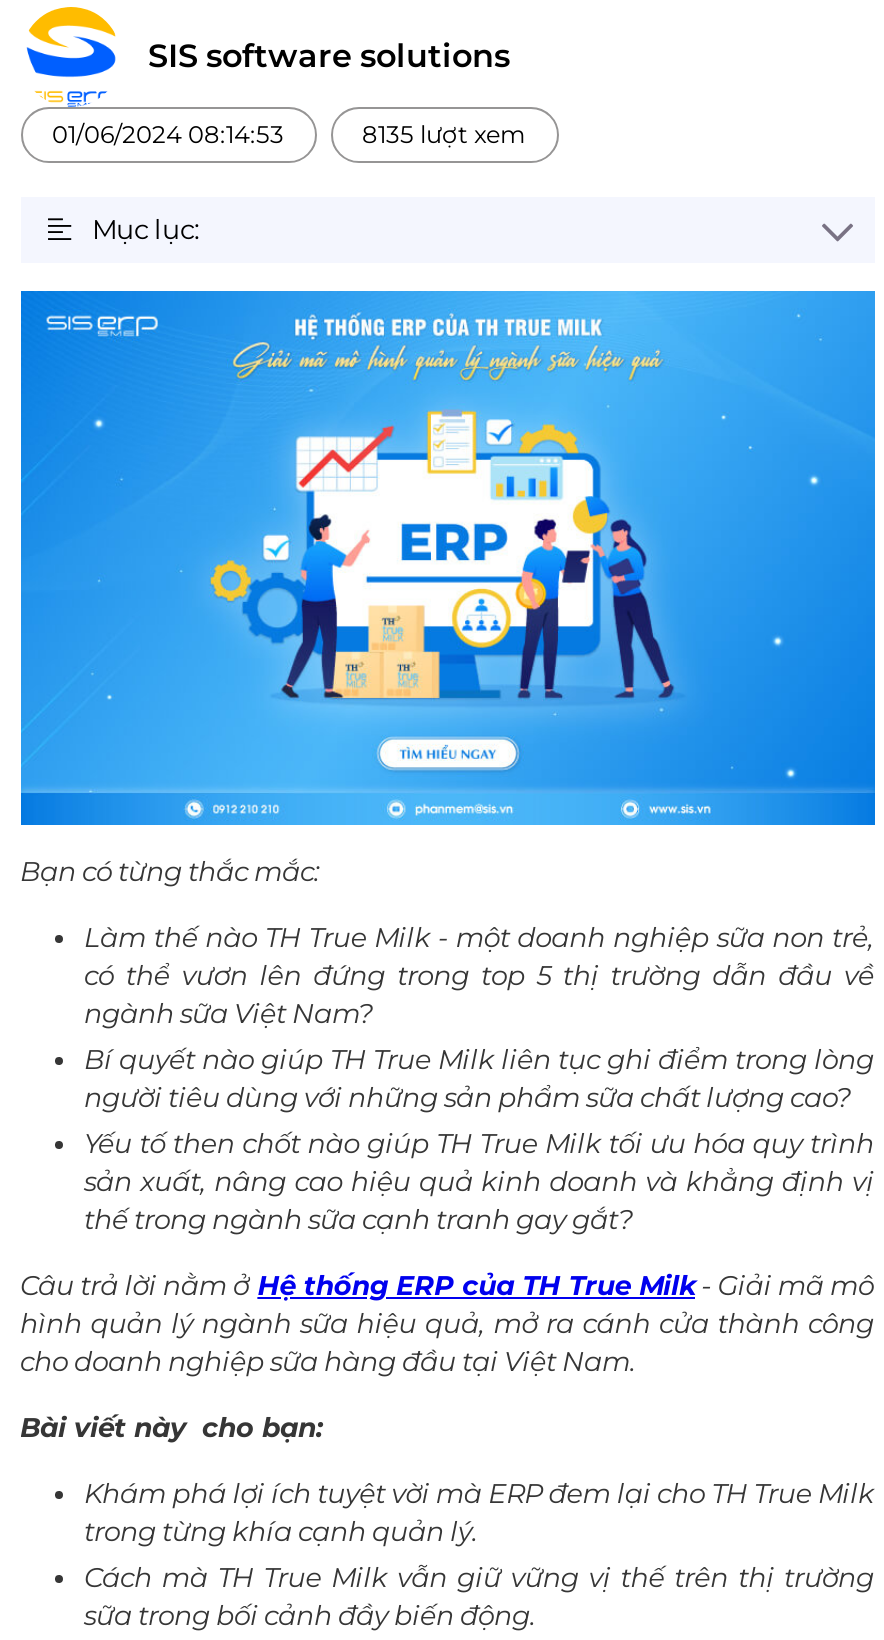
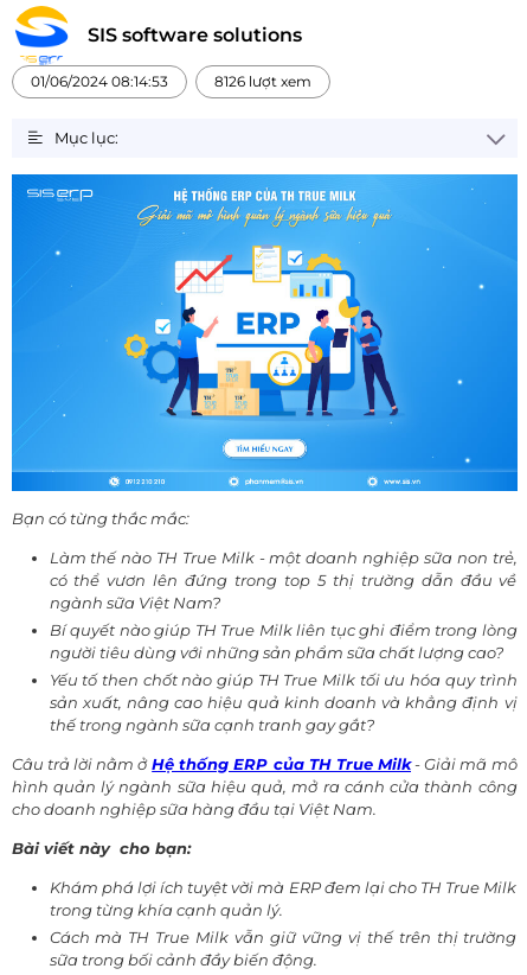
[362,118,526,148] 8135 lượt xem -> [214,72,311,90] 8126 lượt xem

